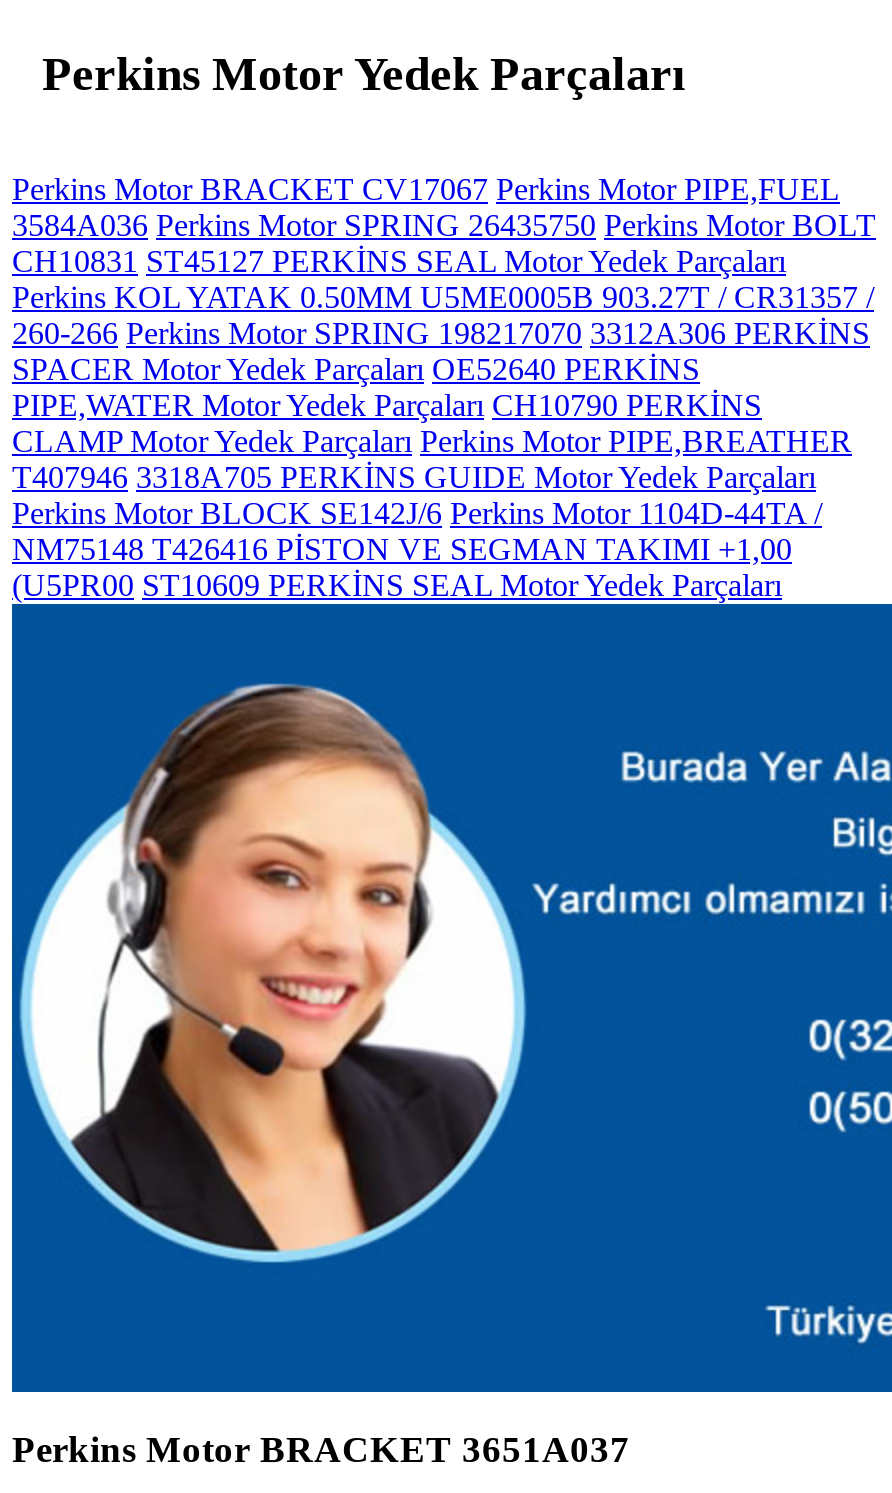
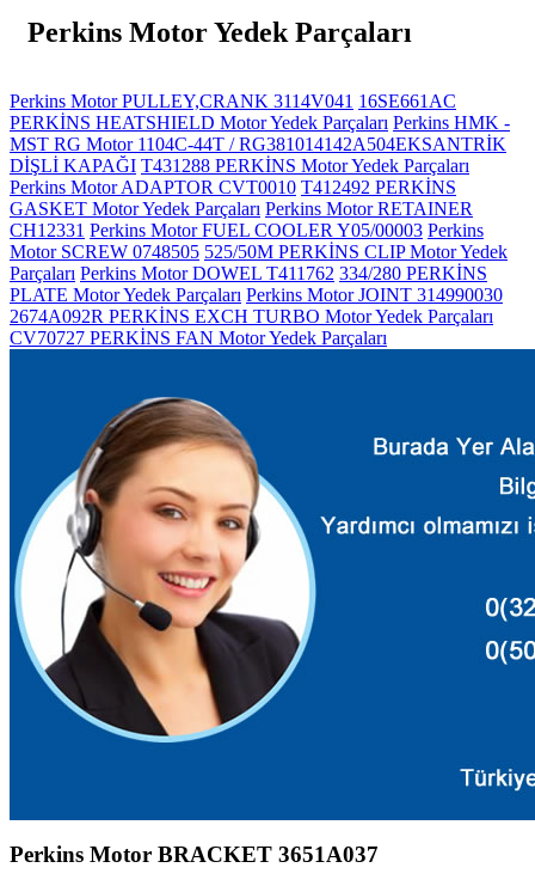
[12,171,876,601] Perkins Motor BRACKET CV17067 Perkins Motor PIPE,FUEL | 3584A036 Perkins Motor SPRING 26435750 Perkins Motor BOLT | CH10831 ST45127 PERKİNS SEAL Motor Yedek Parçaları | Perkins KOL YATAK 0.50MM U5ME0005B 903.27T / CR31357 / | 260-266 Perkins Motor SPRING 198217070 3312A306 PERKİNS | SPACER Motor Yedek Parçaları OE52640 PERKİNS | PIPE,WATER Motor Yedek Parçaları CH10790 PERKİNS | CLAMP Motor Yedek Parçaları Perkins Motor PIPE,BREATHER | T407946 3318A705 PERKİNS GUIDE Motor Yedek Parçaları | Perkins Motor BLOCK SE142J/6 Perkins Motor 1104D-44TA / | NM75148 T426416 PİSTON VE SEGMAN TAKIMI +1,00 | (U5PR00 ST10609 PERKİNS SEAL Motor Yedek Parçaları -> [10,90,510,347] Perkins Motor PULLEY,CRANK 3114V041 16SE661AC | PERKİNS HEATSHIELD Motor Yedek Parçaları Perkins HMK - | MST RG Motor 1104C-44T / RG381014142A504EKSANTRİK | DİŞLİ KAPAĞI T431288 PERKİNS Motor Yedek Parçaları | Perkins Motor ADAPTOR CVT0010 T412492 PERKİNS | GASKET Motor Yedek Parçaları Perkins Motor RETAINER | CH12331 Perkins Motor FUEL COOLER Y05/00003 Perkins | Motor SCREW 0748505 525/50M PERKİNS CLIP Motor Yedek | Parçaları Perkins Motor DOWEL T411762 334/280 PERKİNS | PLATE Motor Yedek Parçaları Perkins Motor JOINT 314990030 | 2674A092R PERKİNS EXCH TURBO Motor Yedek Parçaları | CV70727 PERKİNS FAN Motor Yedek Parçaları

